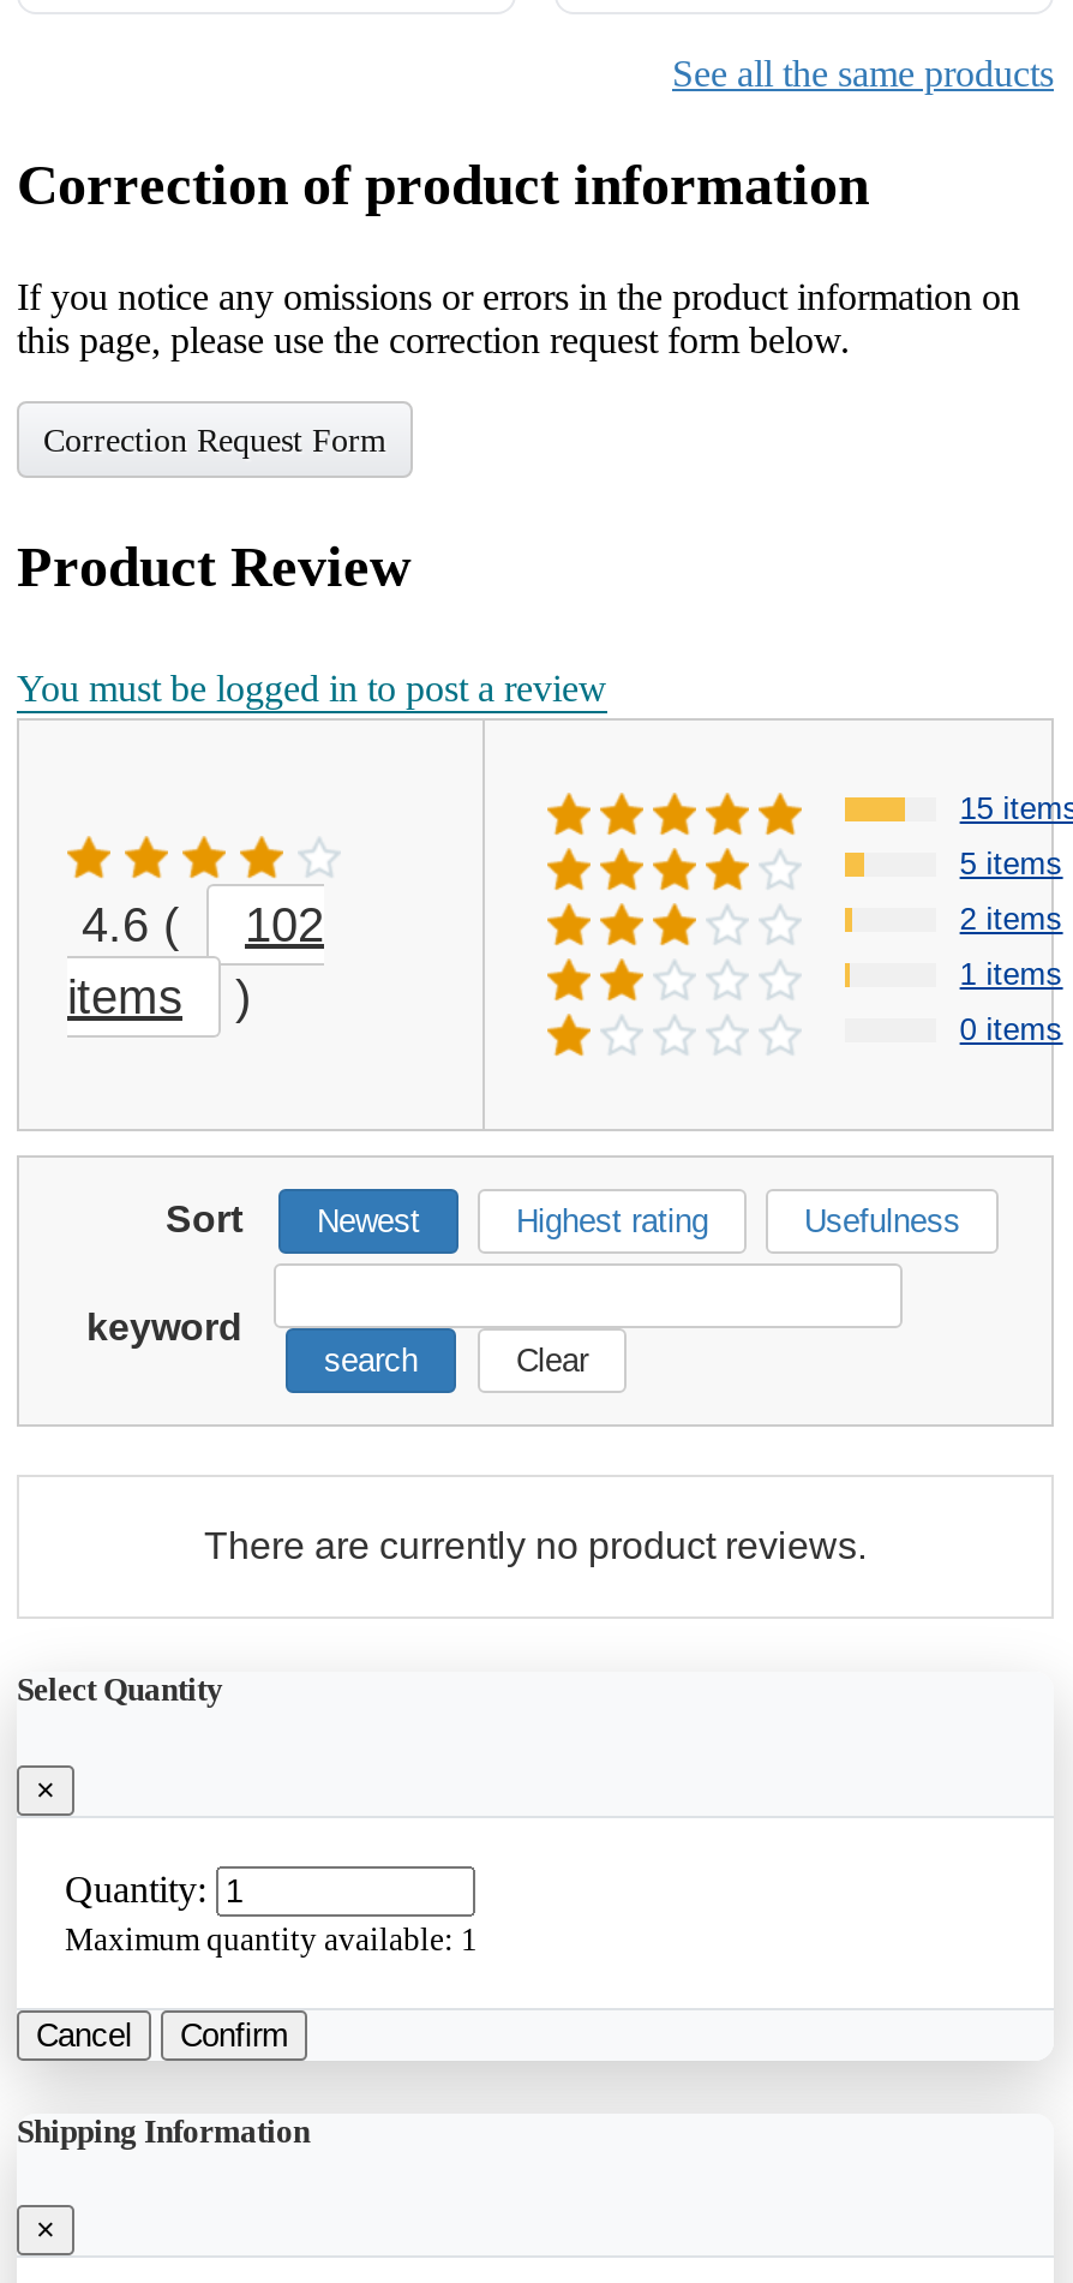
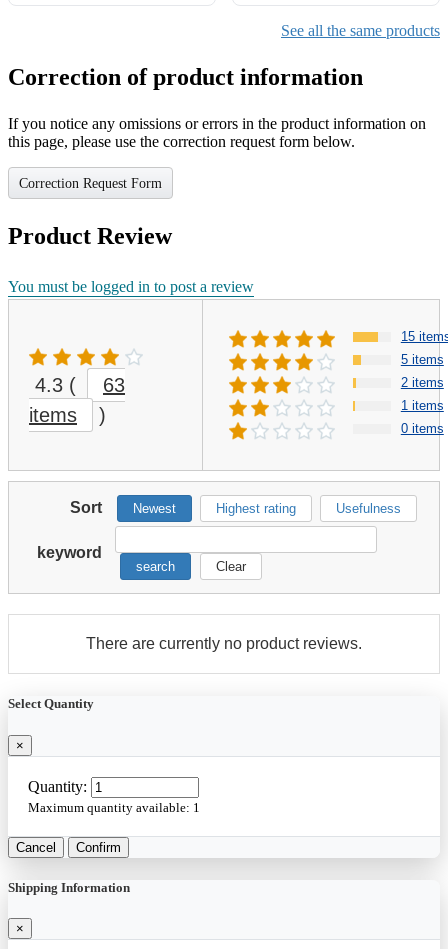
[67,899,194,952] 4.6 ( -> [29,374,82,396] 4.3 (
[245,899,324,952] 102 -> [103,374,125,396] 63

